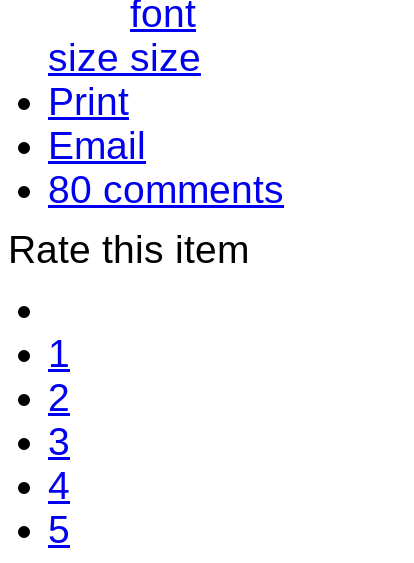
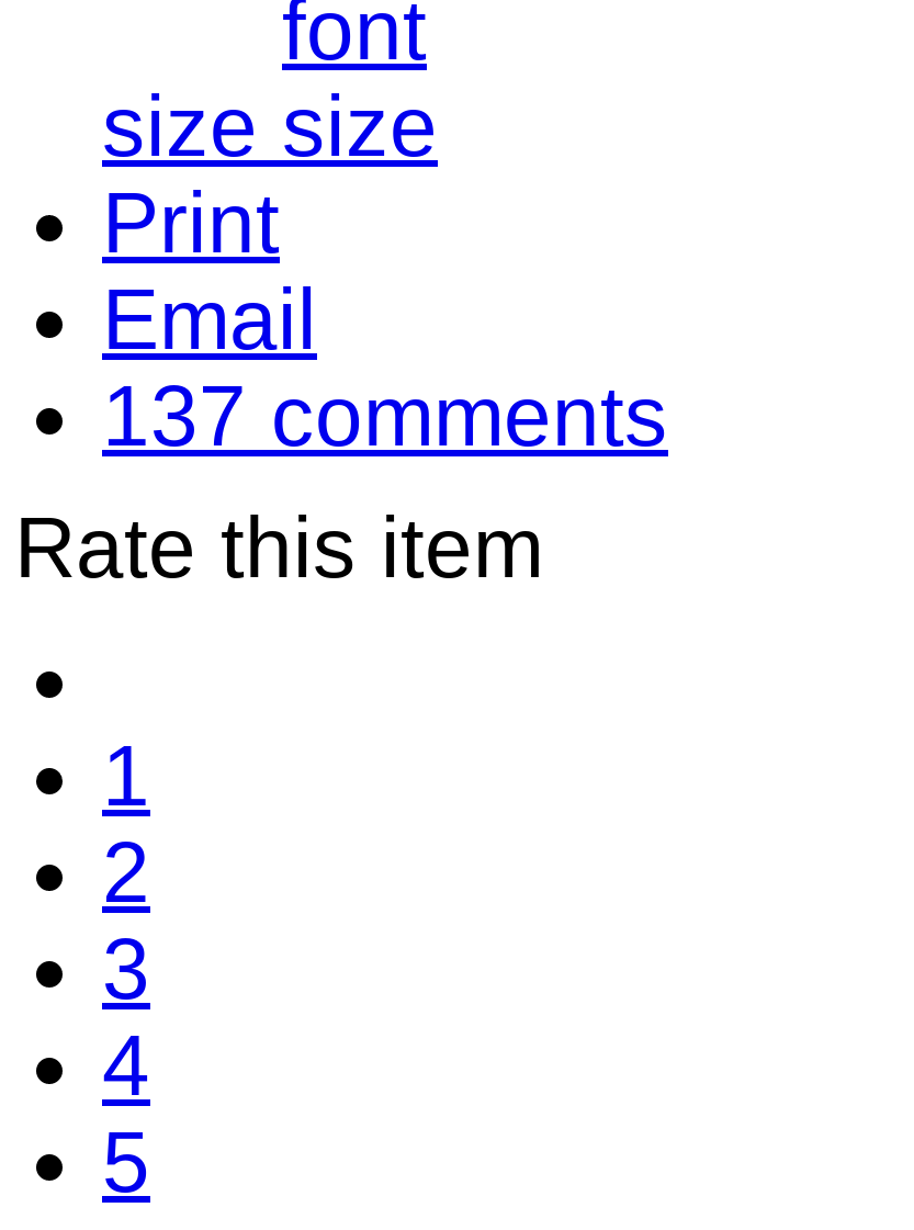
[48,168,284,211] 80 comments -> [102,369,668,463] 137 comments

